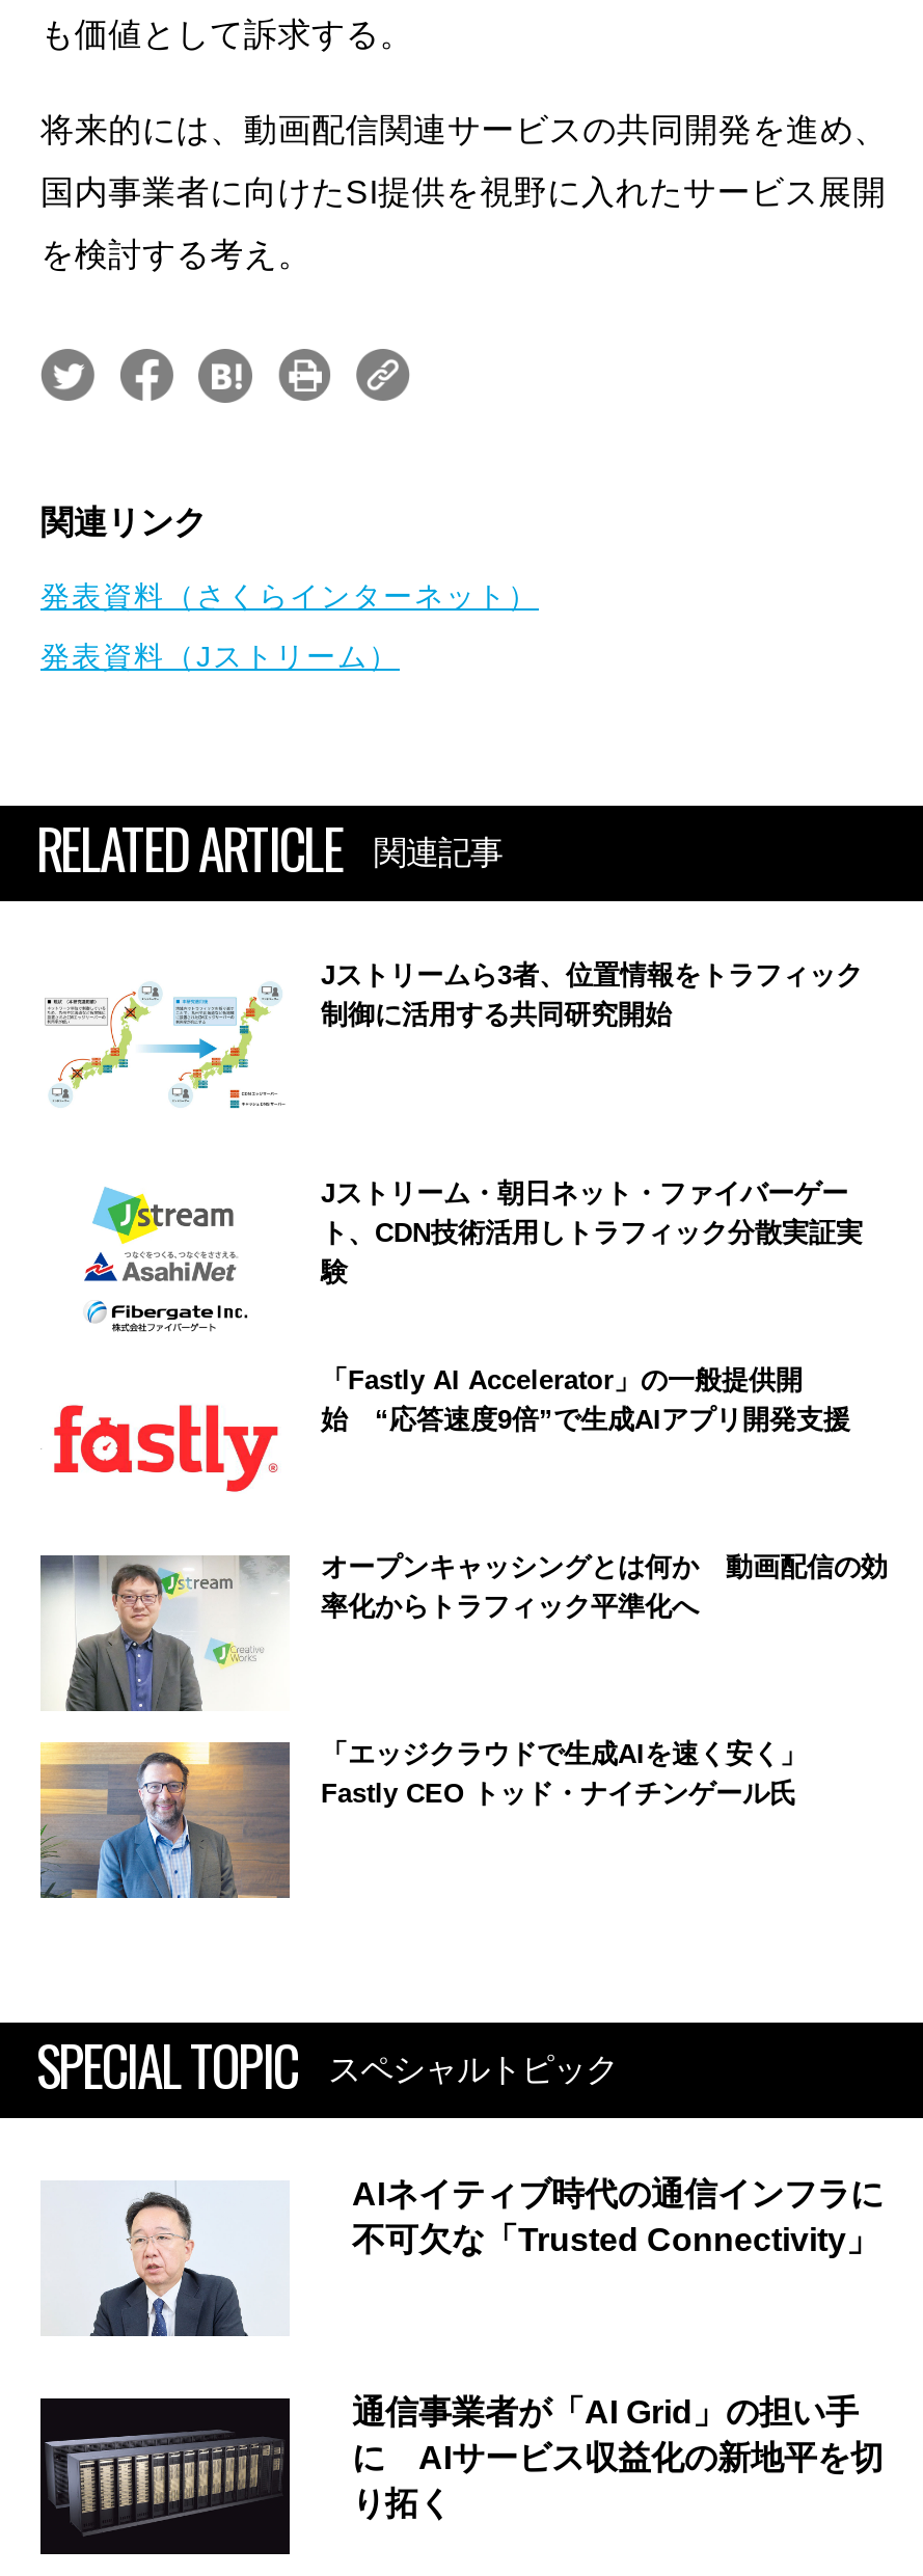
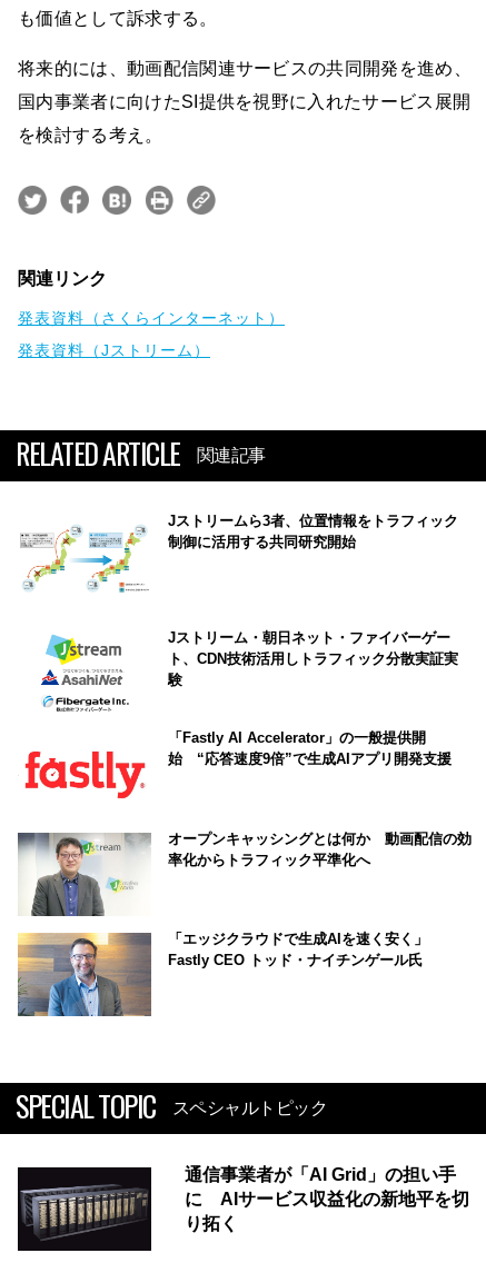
[40,2175,884,2336] [image] | AIネイティブ時代の通信インフラに | 不可欠な「Trusted Connectivity」 -> none

